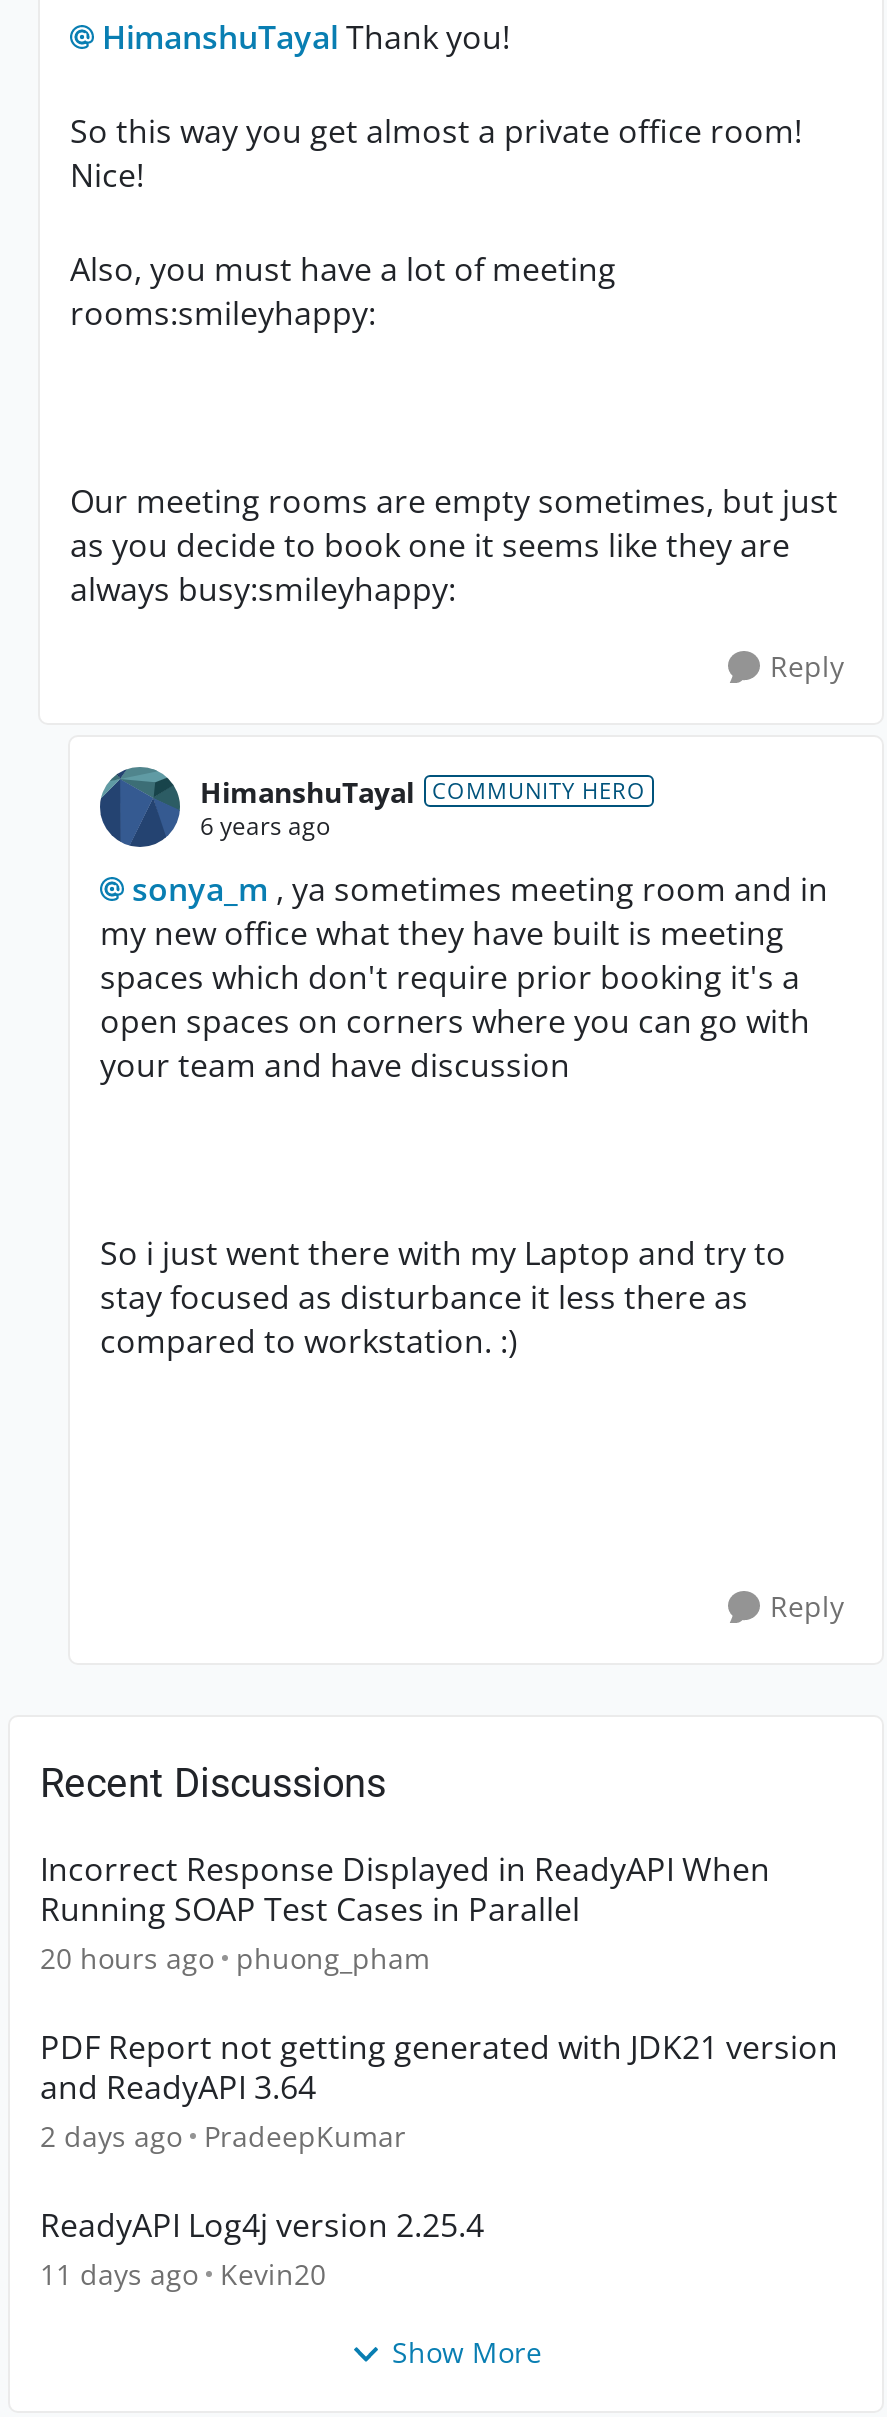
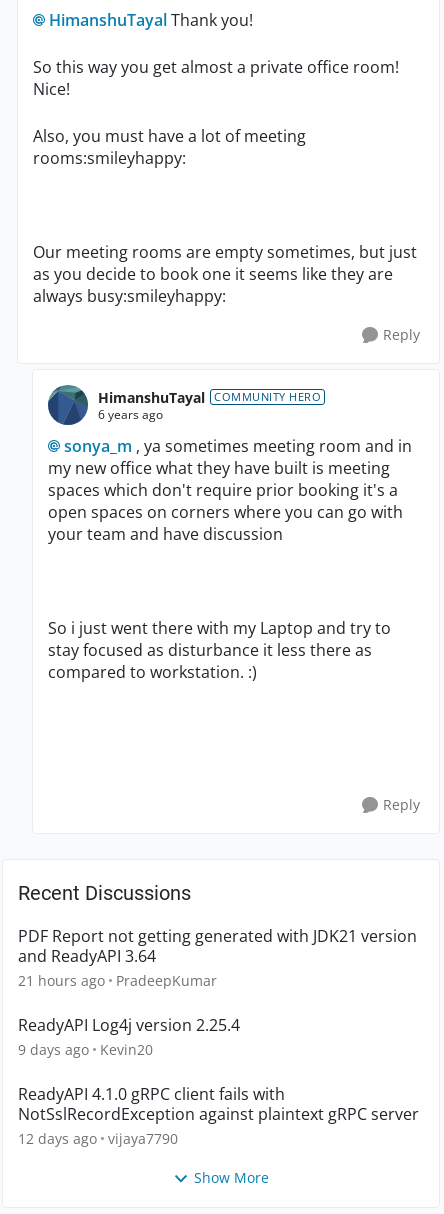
[40,1847,770,1977] Incorrect Response Displayed in ReadyAPI When | Running SOAP Test Cases in Parallel | 20 hours ago phuong_pham -> none
moved [40,2025,838,2109] -> [18,925,417,967]: PDF Report not getting generated with JDK21 version | and ReadyAPI 3.64
[40,2117,406,2155] 2 days ago PradeepKumar -> [18,971,217,990] 21 hours ago PradeepKumar
moved [40,2203,484,2247] -> [18,1014,240,1036]: ReadyAPI Log4j version 2.25.4
[40,2255,326,2293] 11 days ago Kevin20 -> [18,1040,419,1148] 9 days ago Kevin20 | ReadyAPI 4.1.0 gRPC client fails with | NotSslRecordException against plaintext gRPC server | 12 days ago vijaya7790

